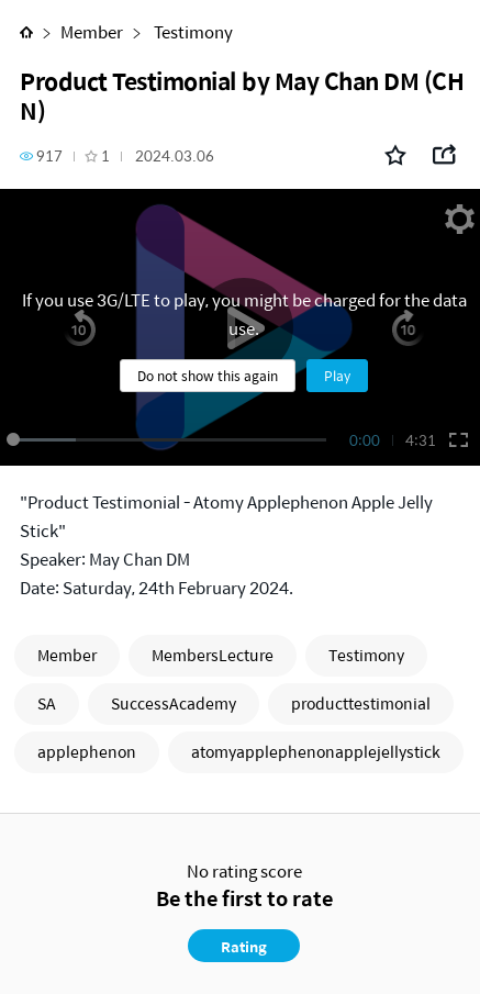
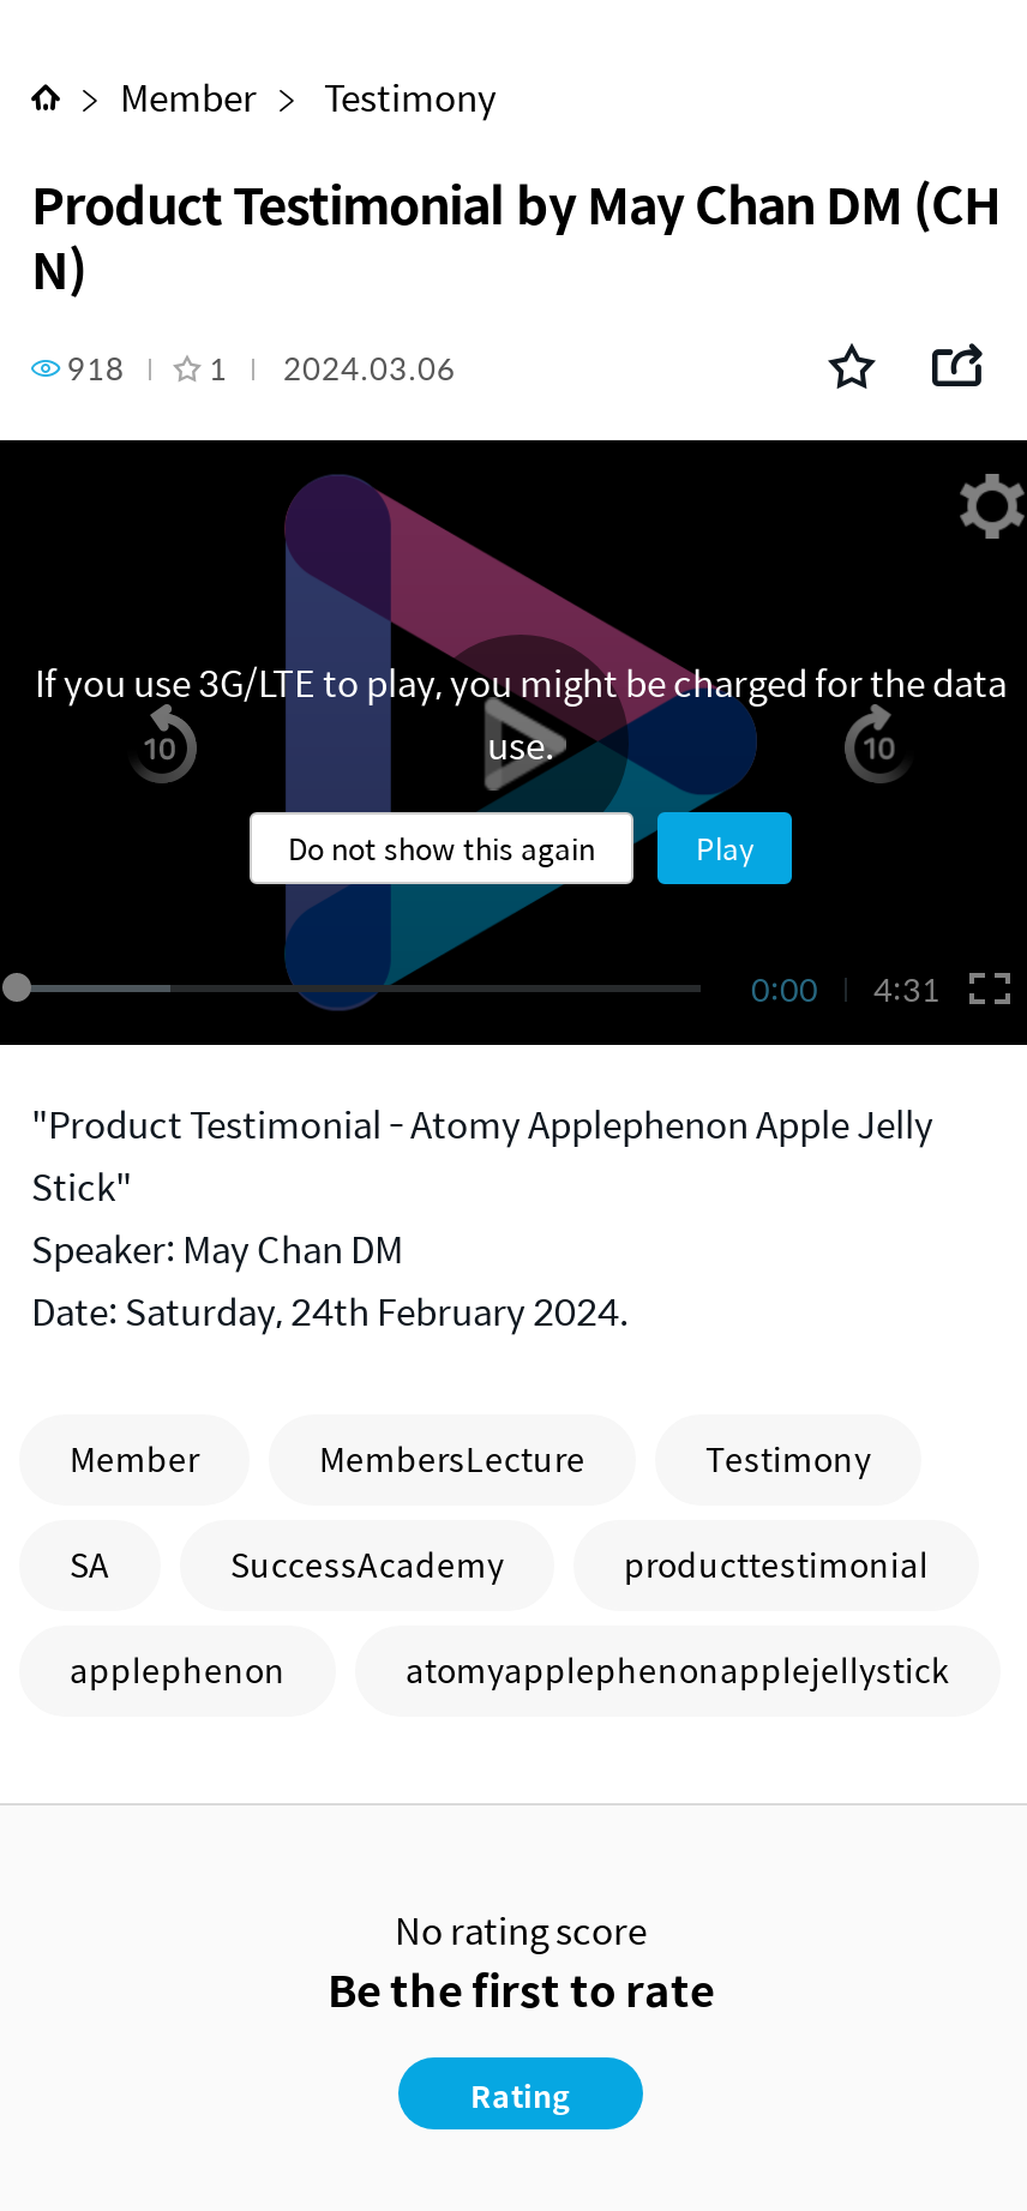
[36,144,214,167] 917 1 2024.03.06 -> [67,342,456,393] 918 1 2024.03.06

